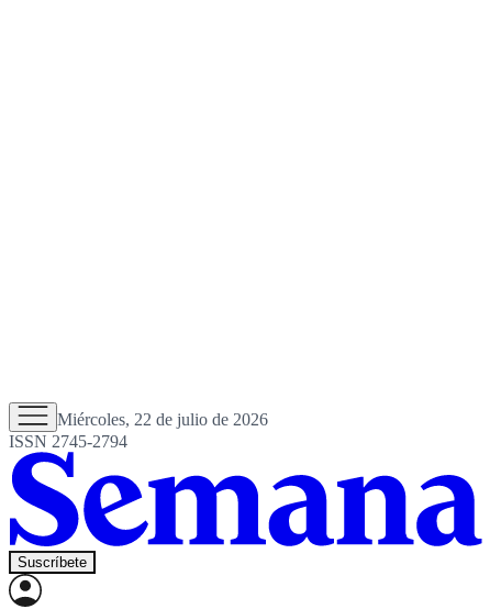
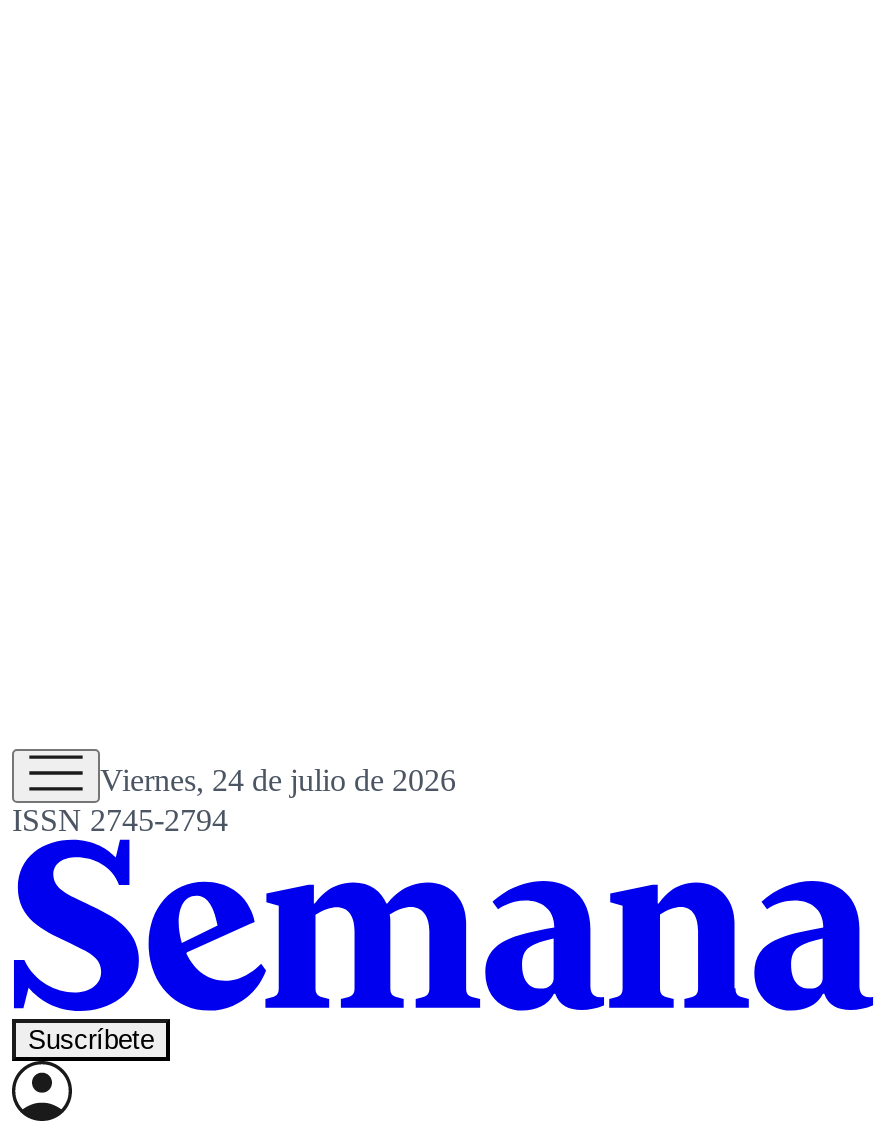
[57,410,268,429] Miércoles, 22 de julio de 2026 -> [100,763,456,797] Viernes, 24 de julio de 2026

